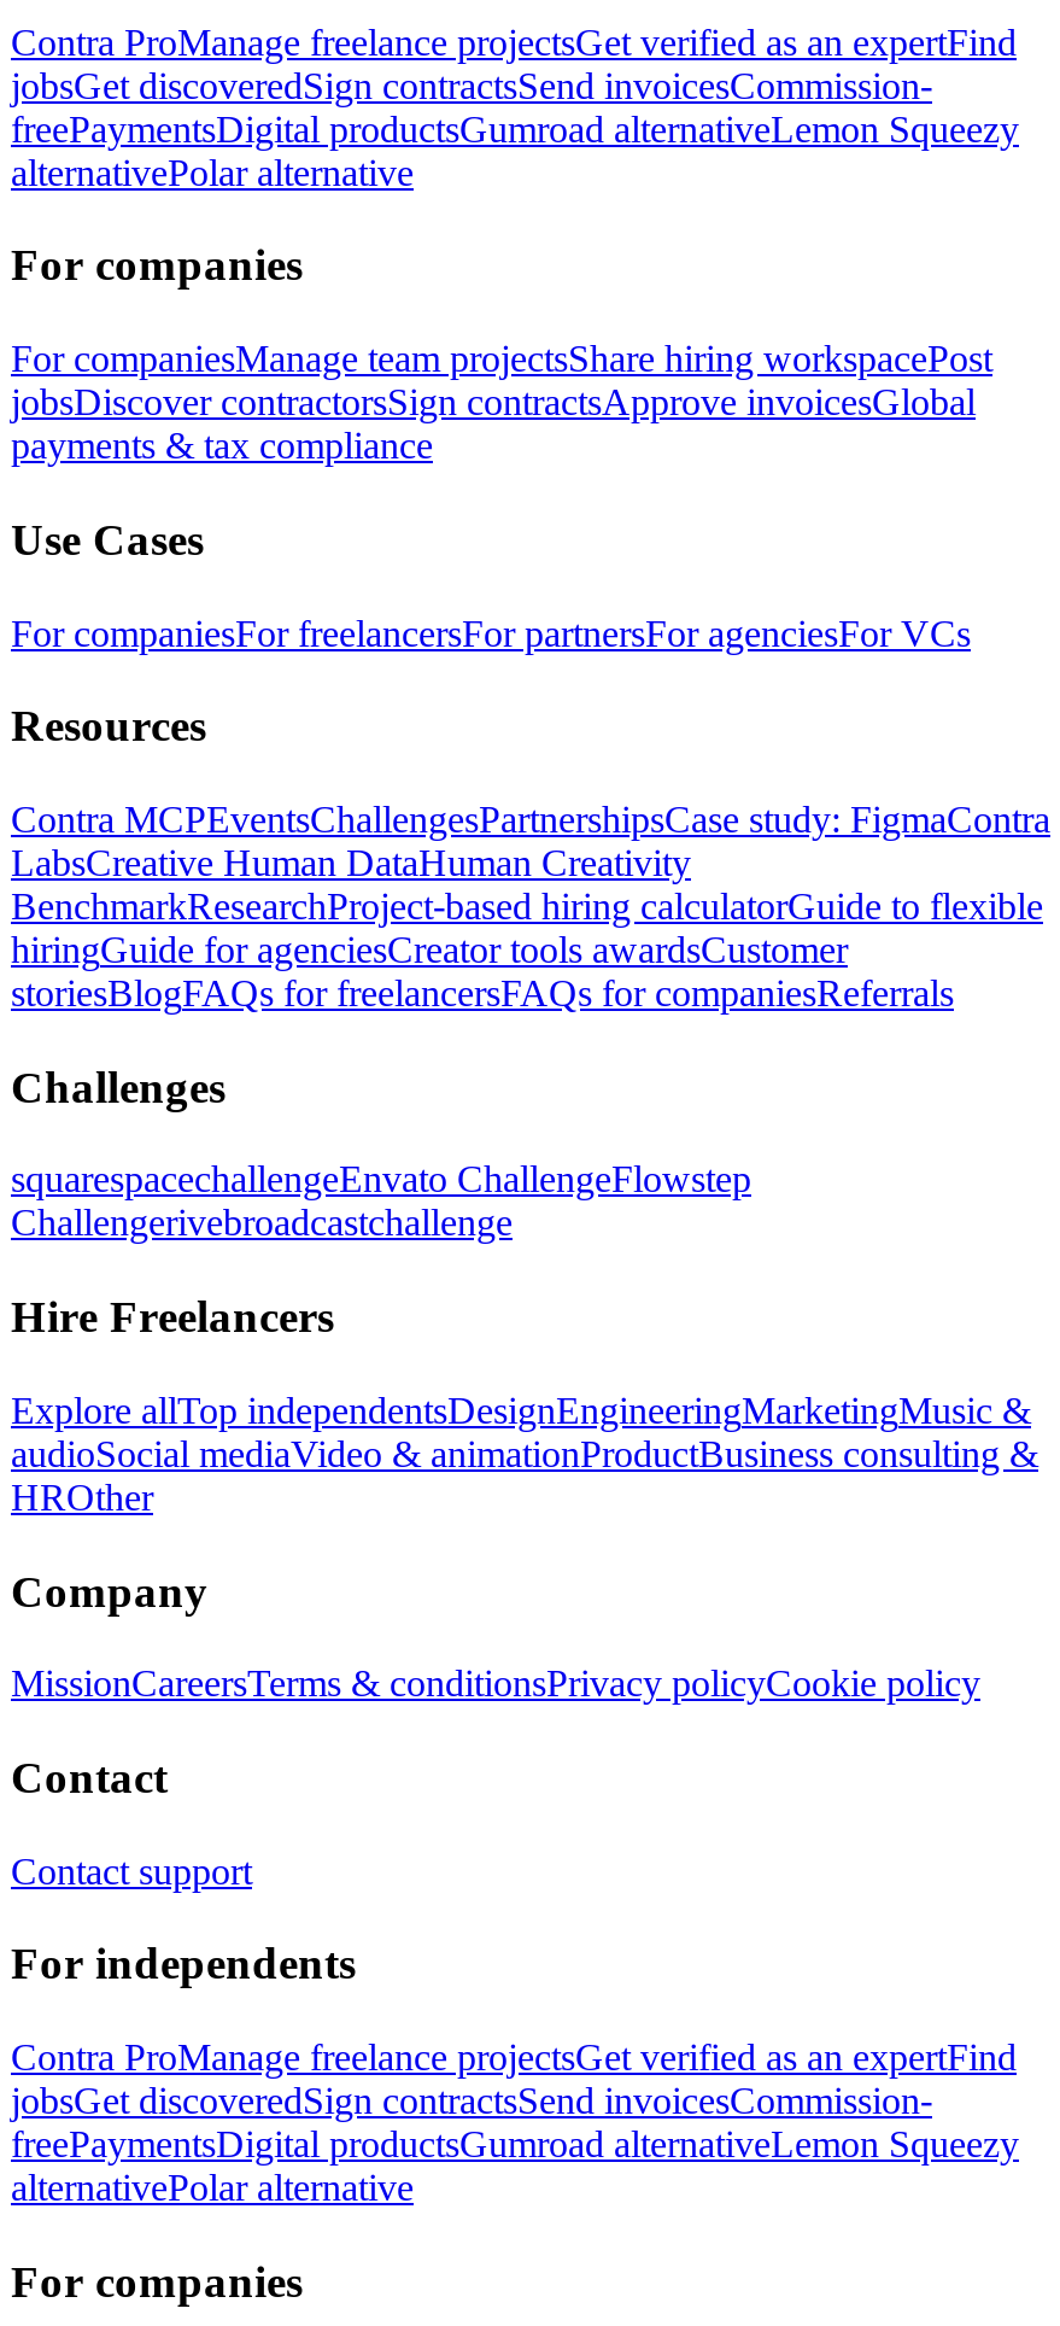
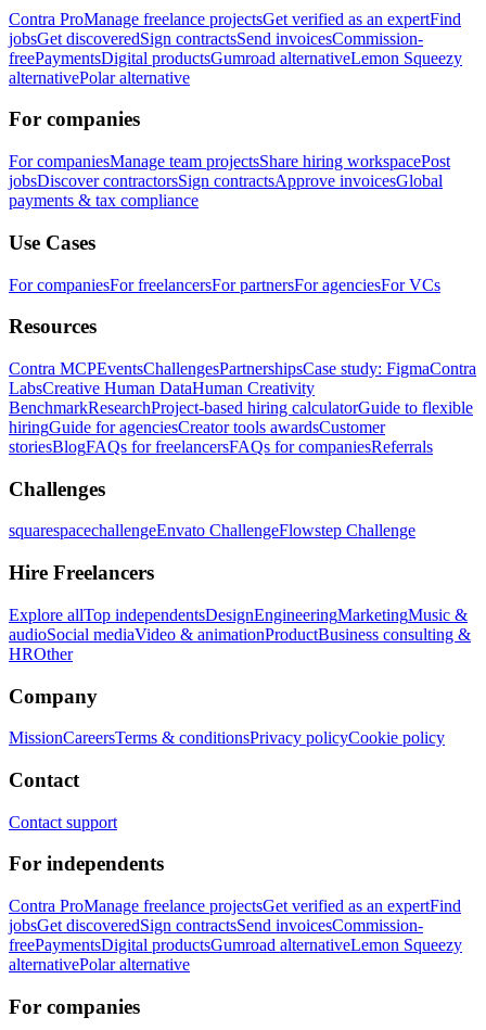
[11,1159,751,1244] squarespacechallengeEnvato ChallengeFlowstep | Challengerivebroadcastchallenge -> [9,521,415,540] squarespacechallengeEnvato ChallengeFlowstep Challenge

